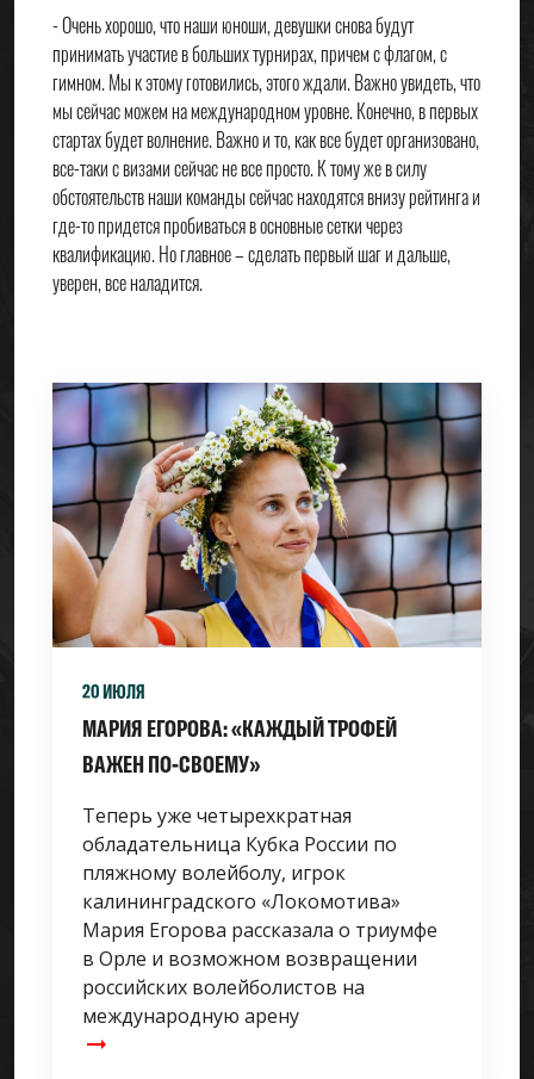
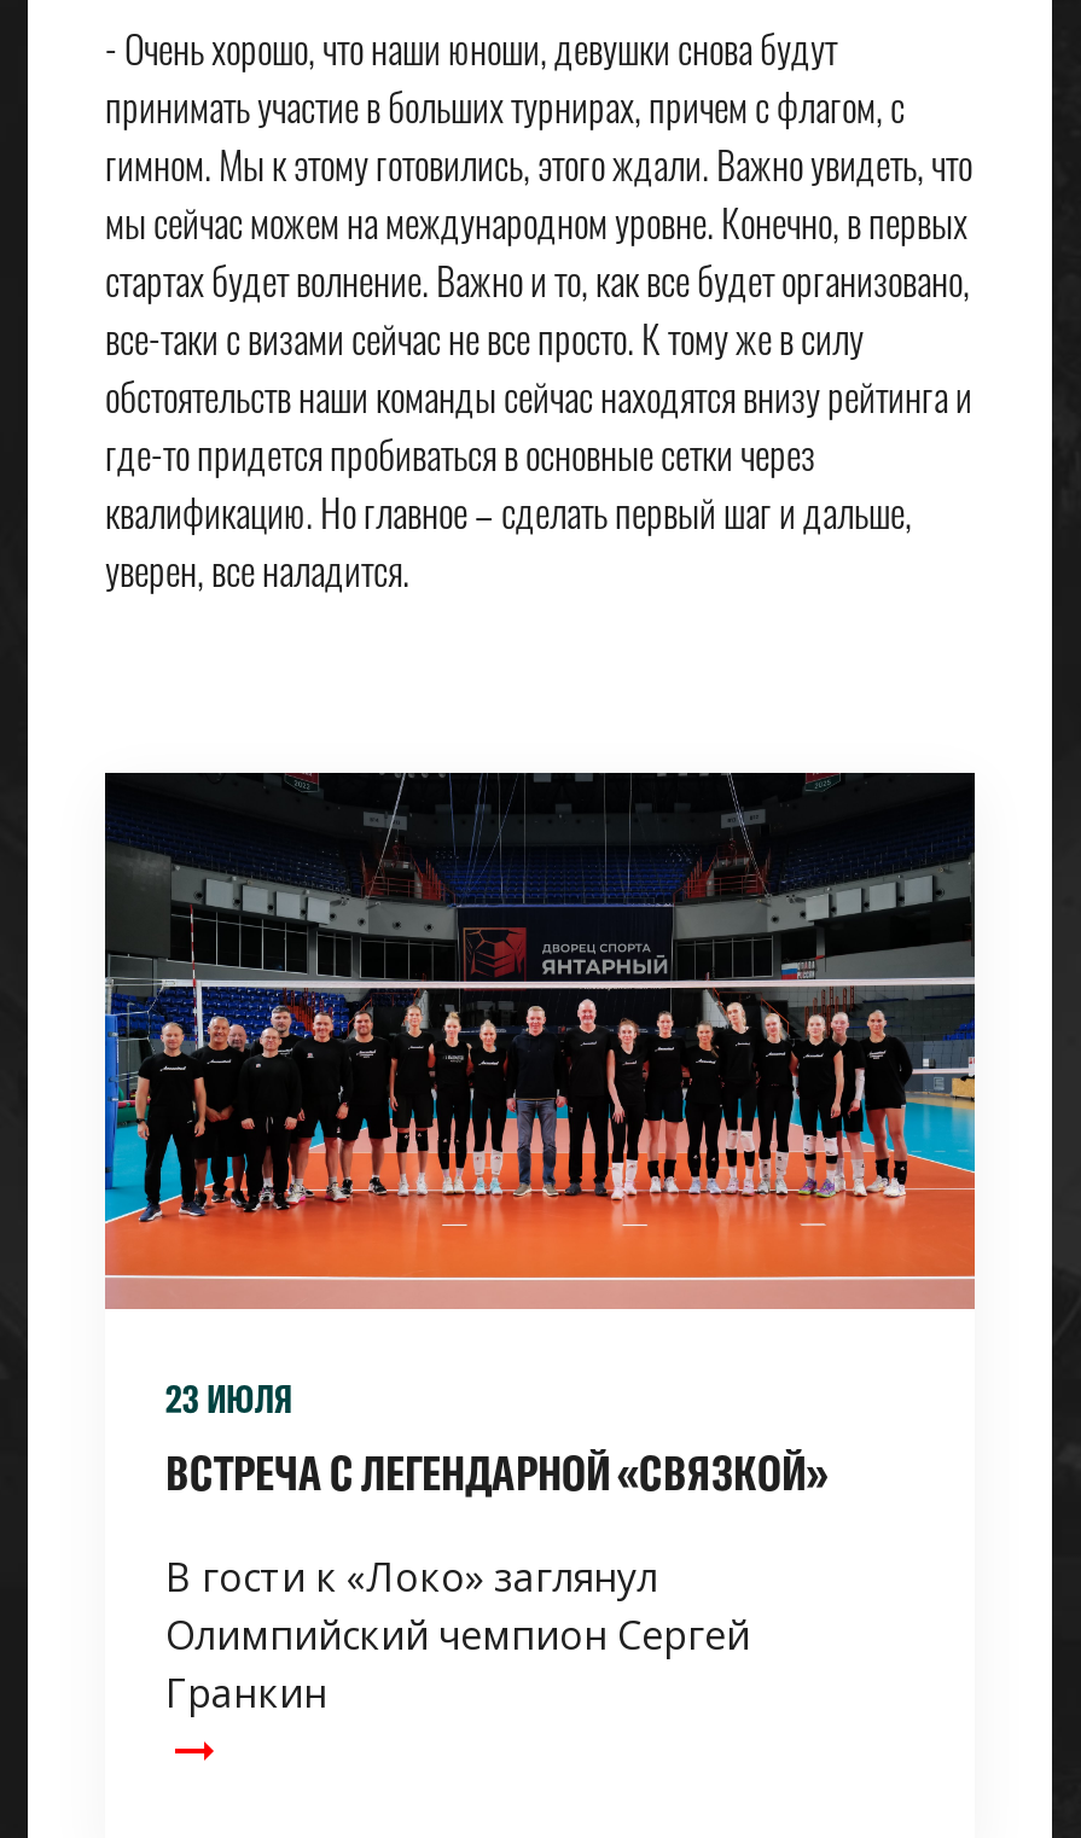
[51,382,483,779] [image] | 20 ИЮЛЯ | МАРИЯ ЕГОРОВА: «КАЖДЫЙ ТРОФЕЙ | ВАЖЕН ПО-СВОЕМУ» -> [103,770,977,1503] [image] | 23 ИЮЛЯ | ВСТРЕЧА С ЛЕГЕНДАРНОЙ «СВЯЗКОЙ»
[82,803,437,1029] Теперь уже четырехкратная | обладательница Кубка России по | пляжному волейболу, игрок | калининградского «Локомотива» | Мария Егорова рассказала о триумфе | в Орле и возможном возвращении | российских волейболистов на | международную арену -> [165,1551,750,1720] В гости к «Локо» заглянул | Олимпийский чемпион Сергей | Гранкин

